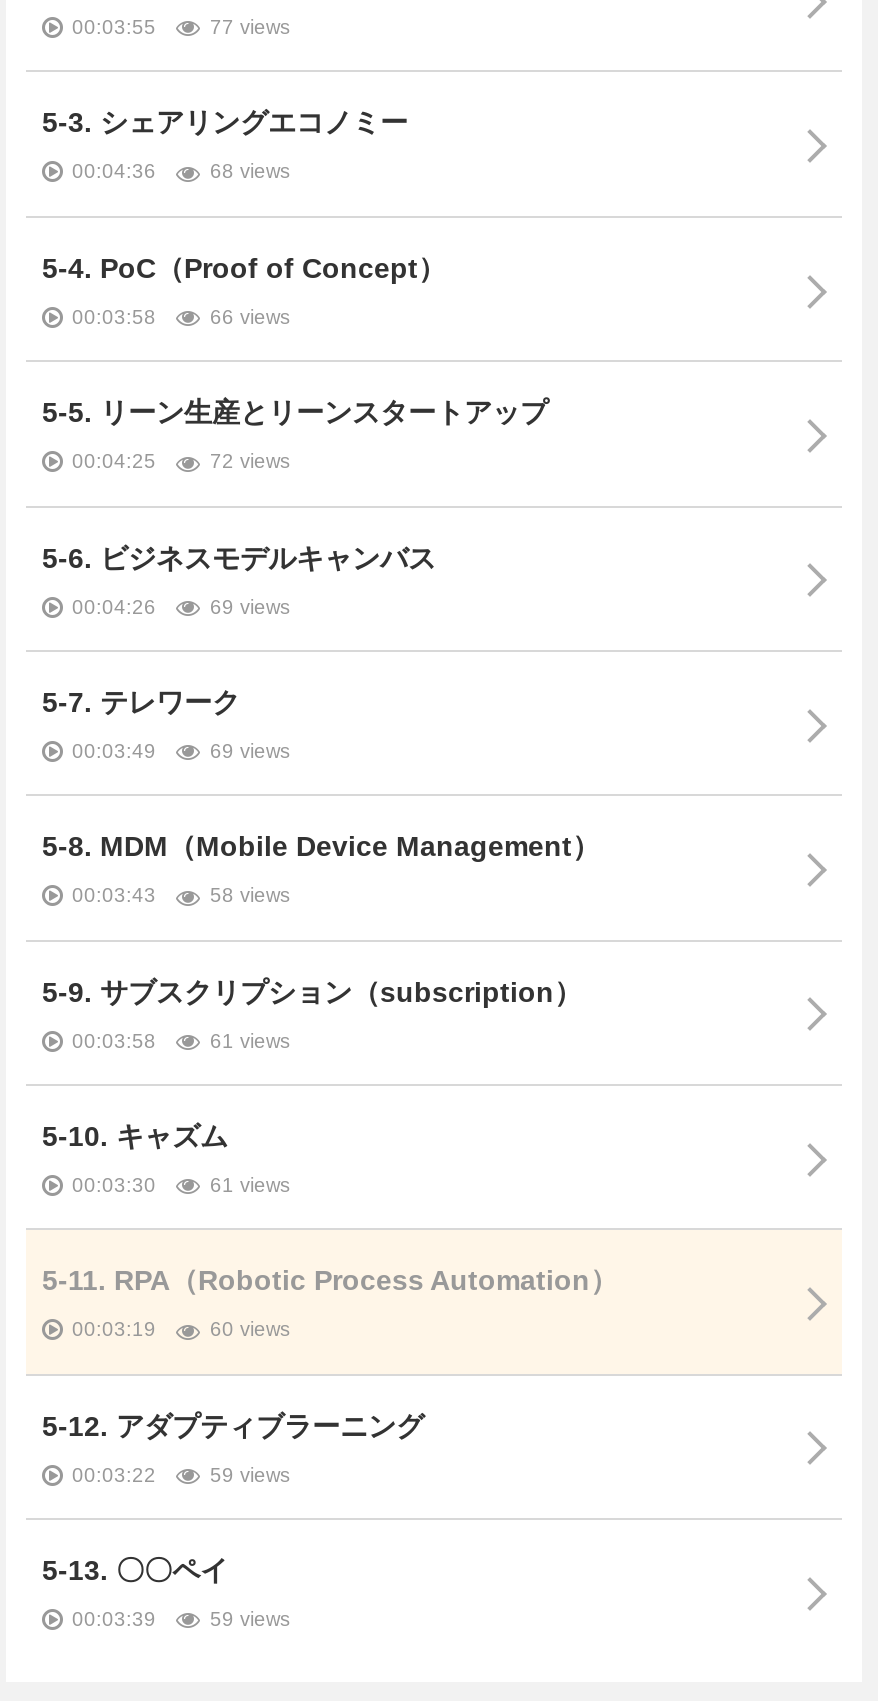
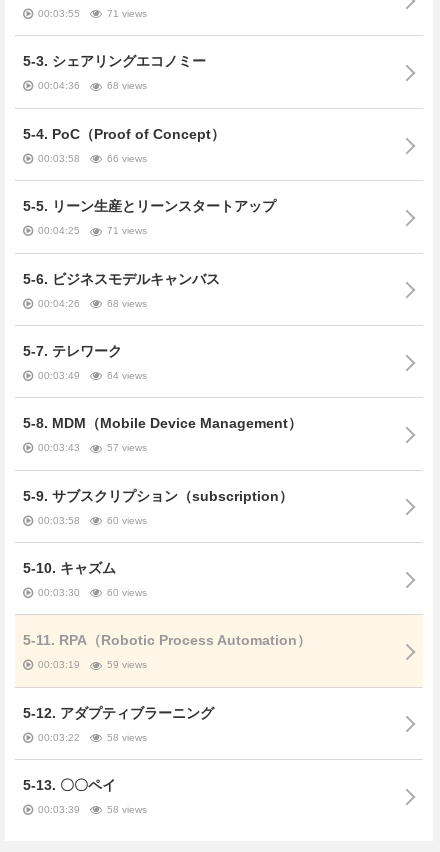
[210,16,290,38] 77 views -> [107,8,147,19] 71 views
[210,450,290,472] 72 views -> [107,225,147,236] 71 views
[210,595,290,617] 69 views -> [107,298,147,309] 68 views
[210,740,290,762] 69 views -> [107,370,147,381] 64 views
[210,885,290,907] 58 views -> [107,442,147,453] 57 views
[210,1029,290,1051] 61 views -> [107,515,147,526] 60 views
[210,1174,290,1196] 61 views -> [107,587,147,598] 60 views
[210,1319,290,1341] 60 views -> [107,659,147,670] 59 views
[210,1463,290,1485] 59 views -> [107,732,147,743] 58 views
[210,1608,290,1630] 59 views -> [107,804,147,815] 58 views

